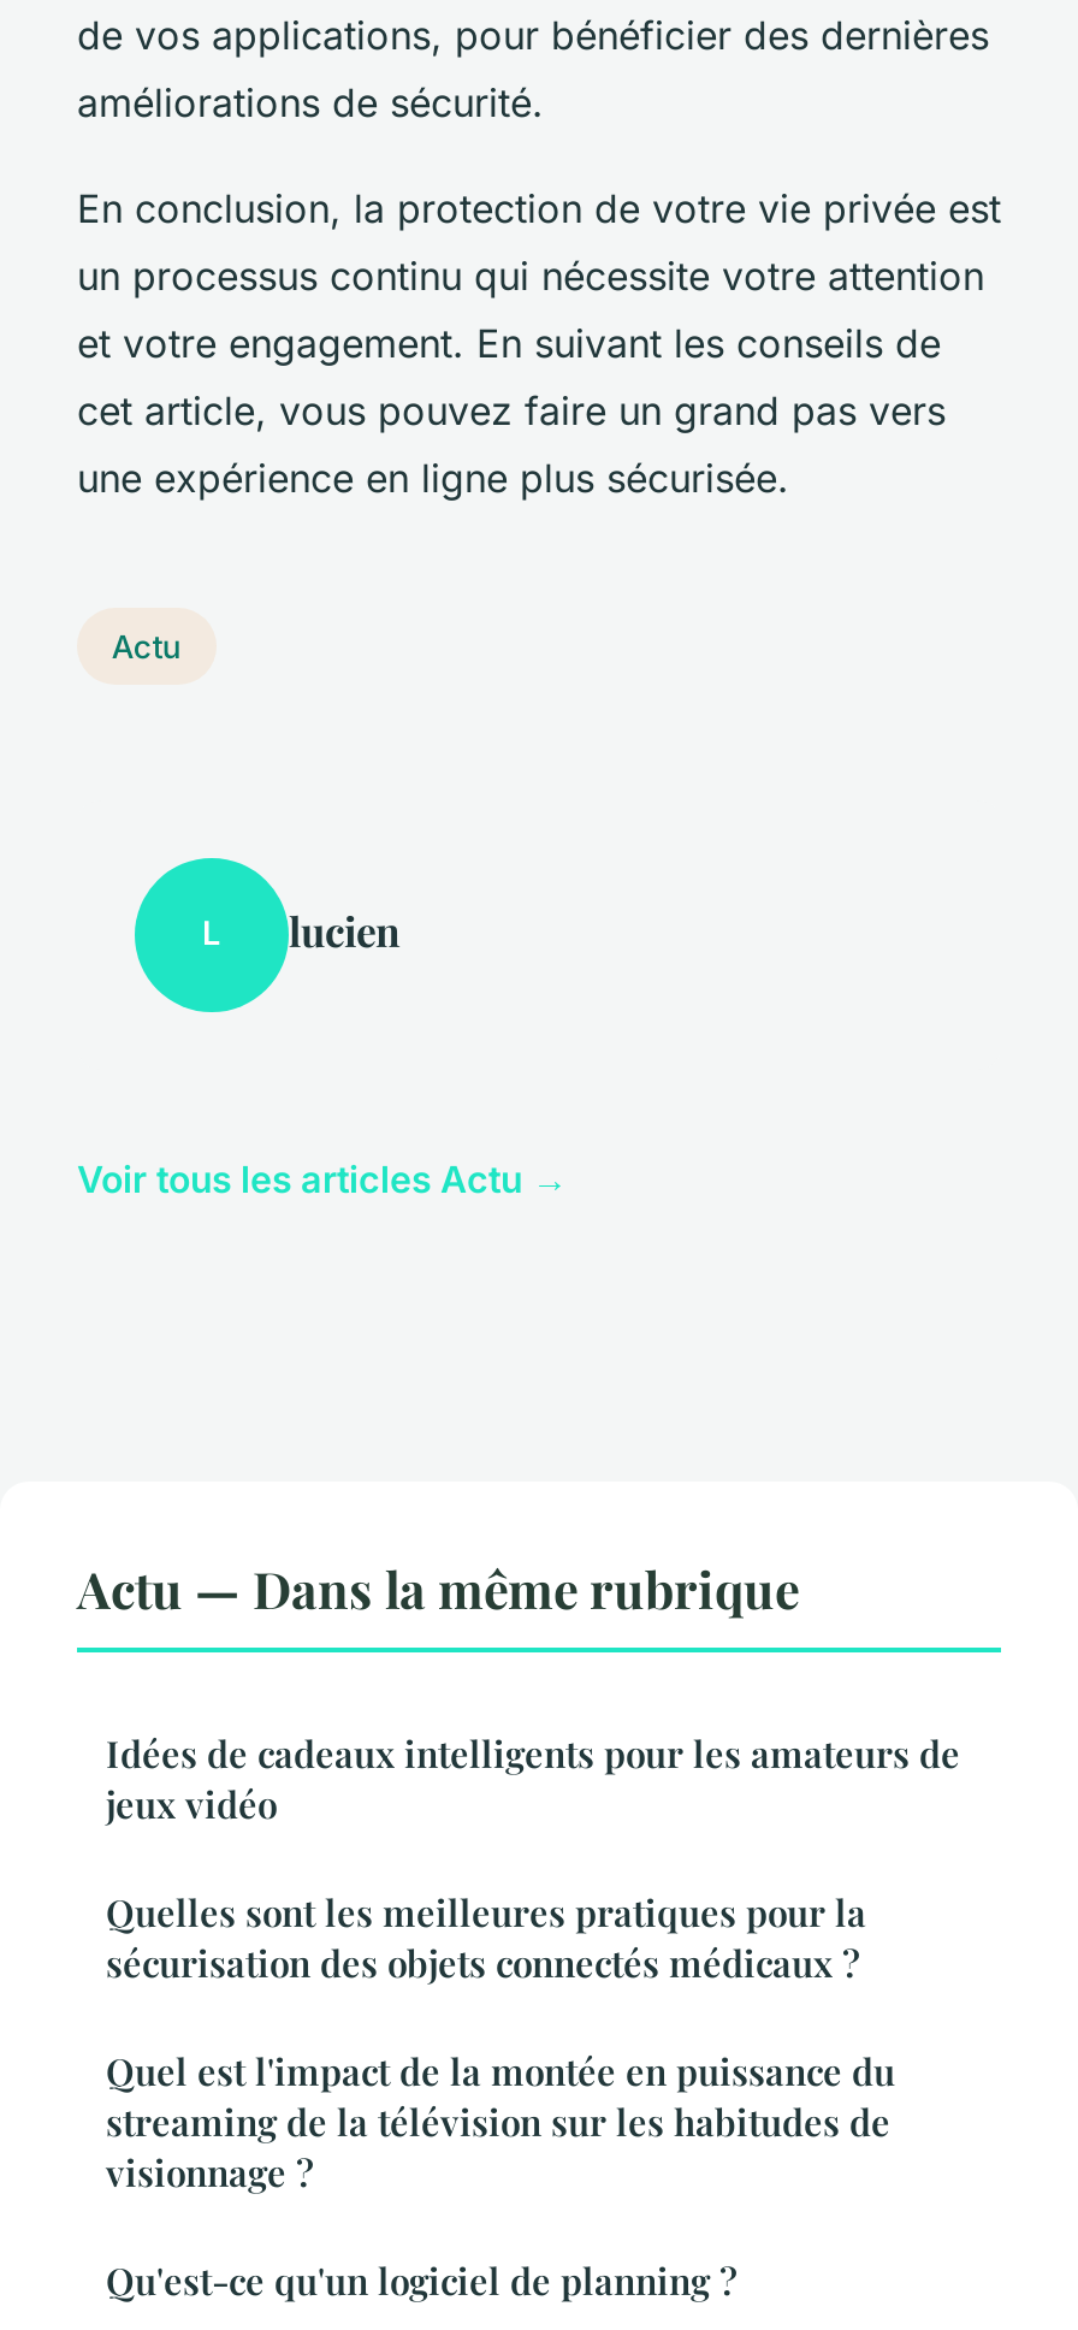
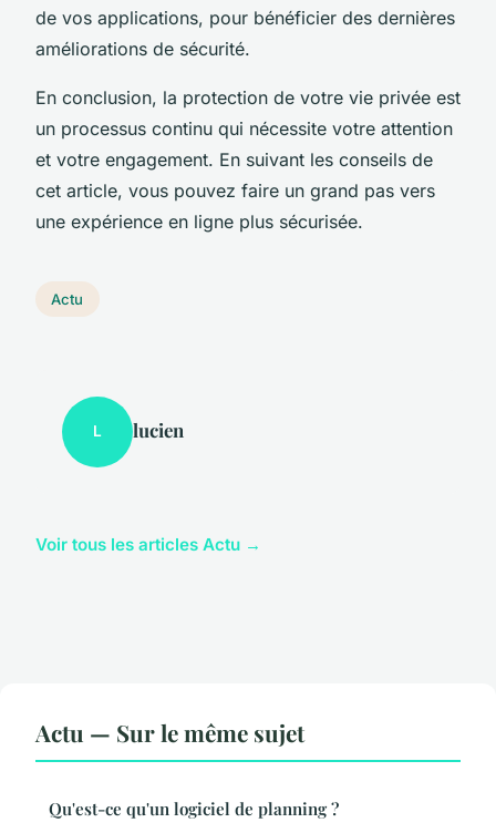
[77,1553,960,2195] Actu — Dans la même rubrique | Idées de cadeaux intelligents pour les amateurs de | jeux vidéo | Quelles sont les meilleures pratiques pour la | sécurisation des objets connectés médicaux ? | Quel est l'impact de la montée en puissance du | streaming de la télévision sur les habitudes de | visionnage ? -> [35,716,304,747] Actu — Sur le même sujet

